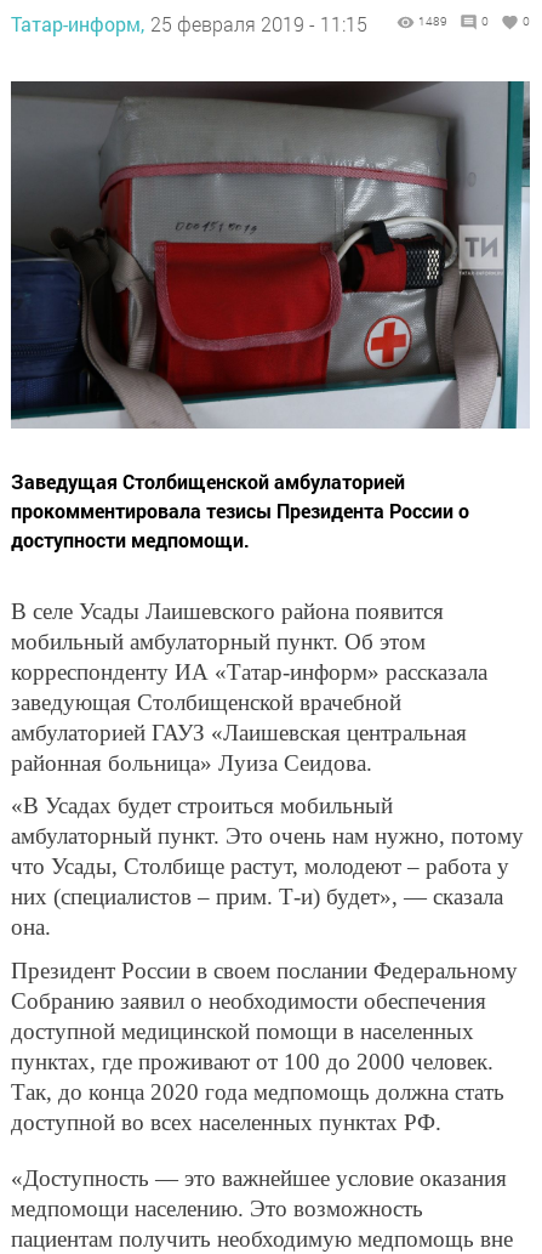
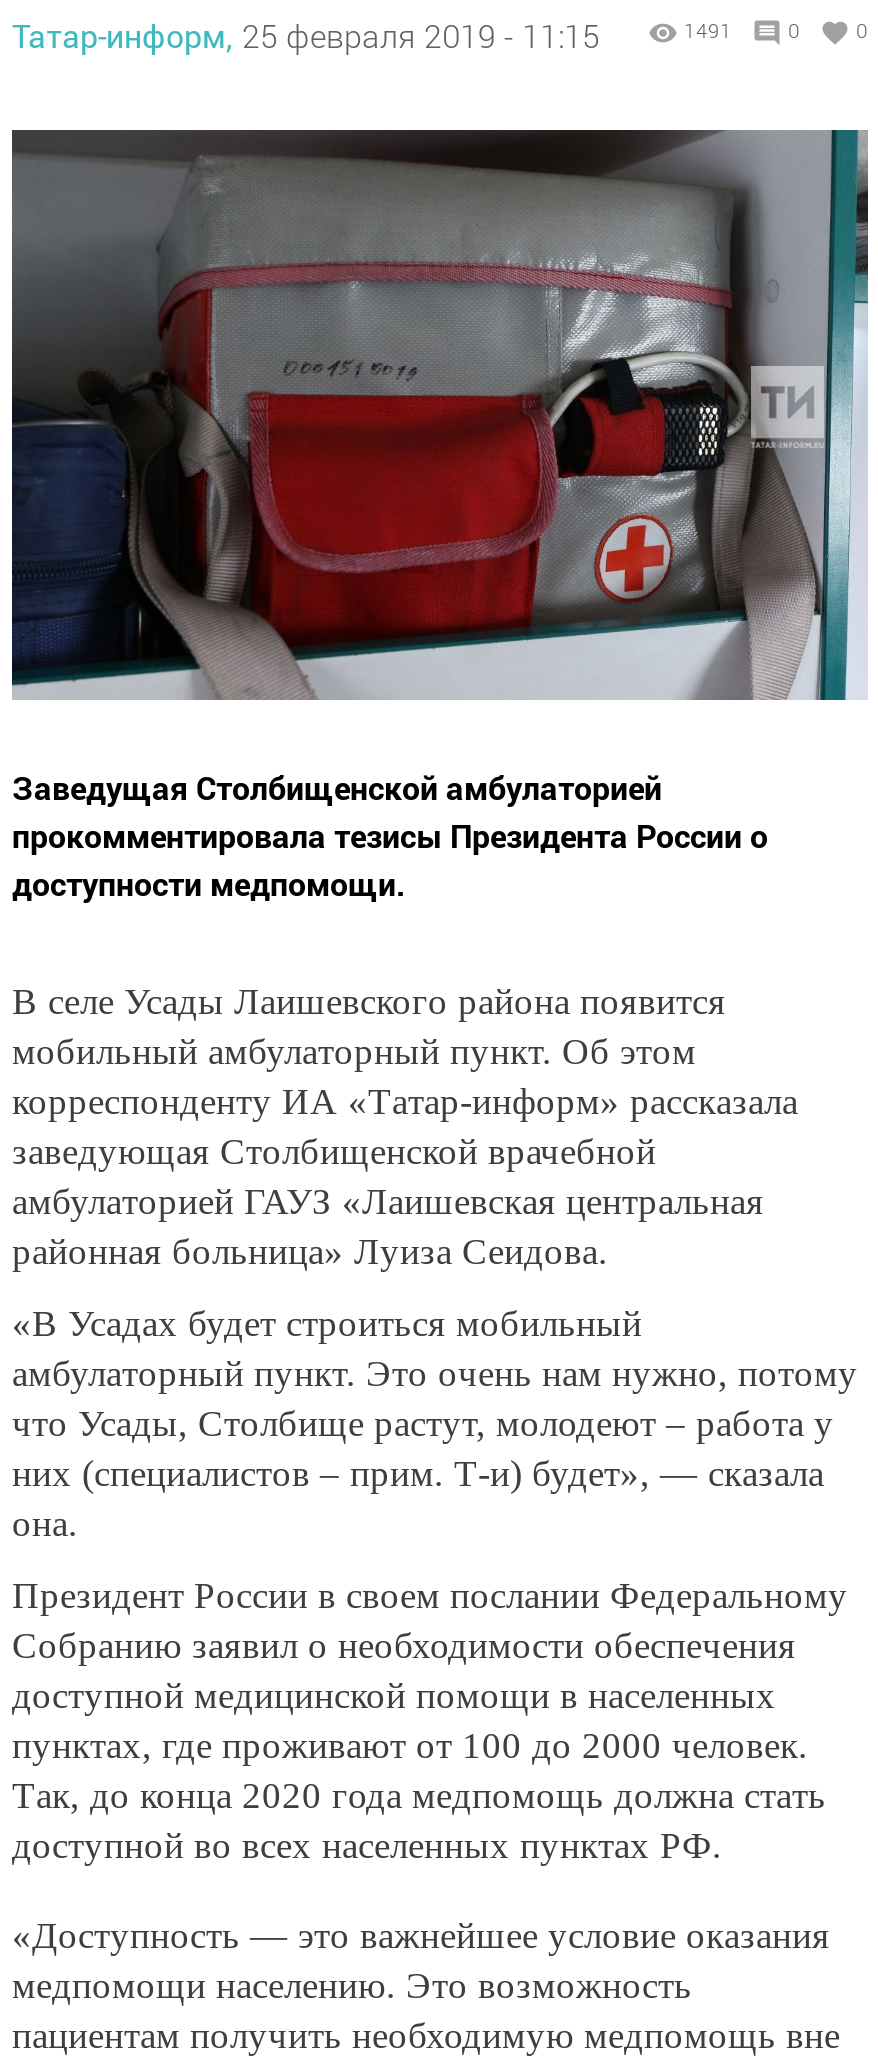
[418,14,447,29] 1489 -> [684,18,732,44] 1491

